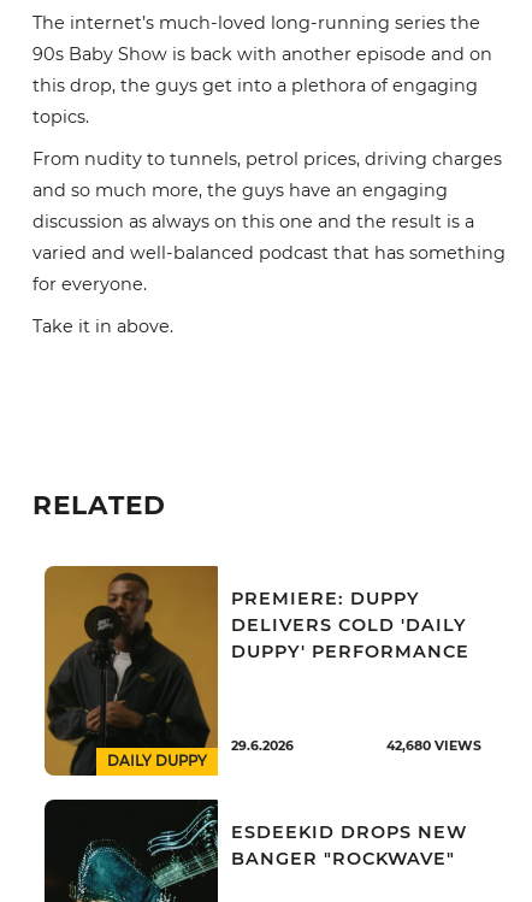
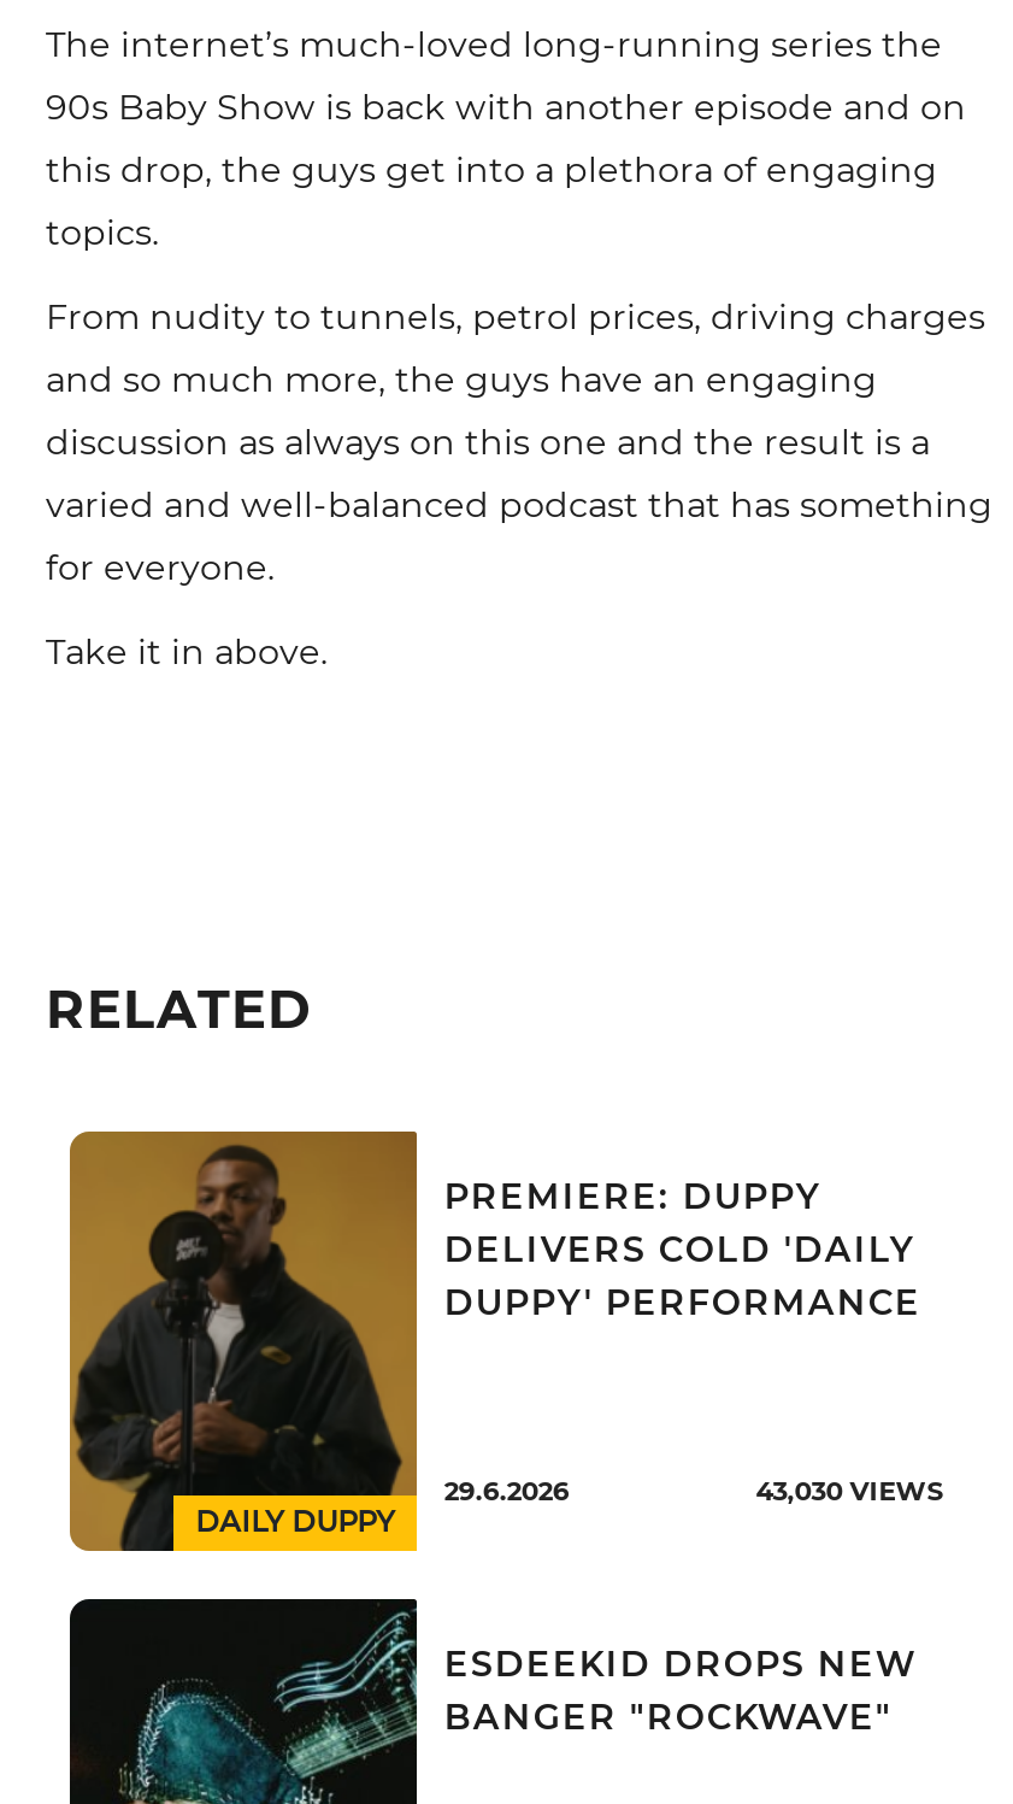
[386,738,481,753] 42,680 VIEWS -> [756,1475,944,1507] 43,030 VIEWS

